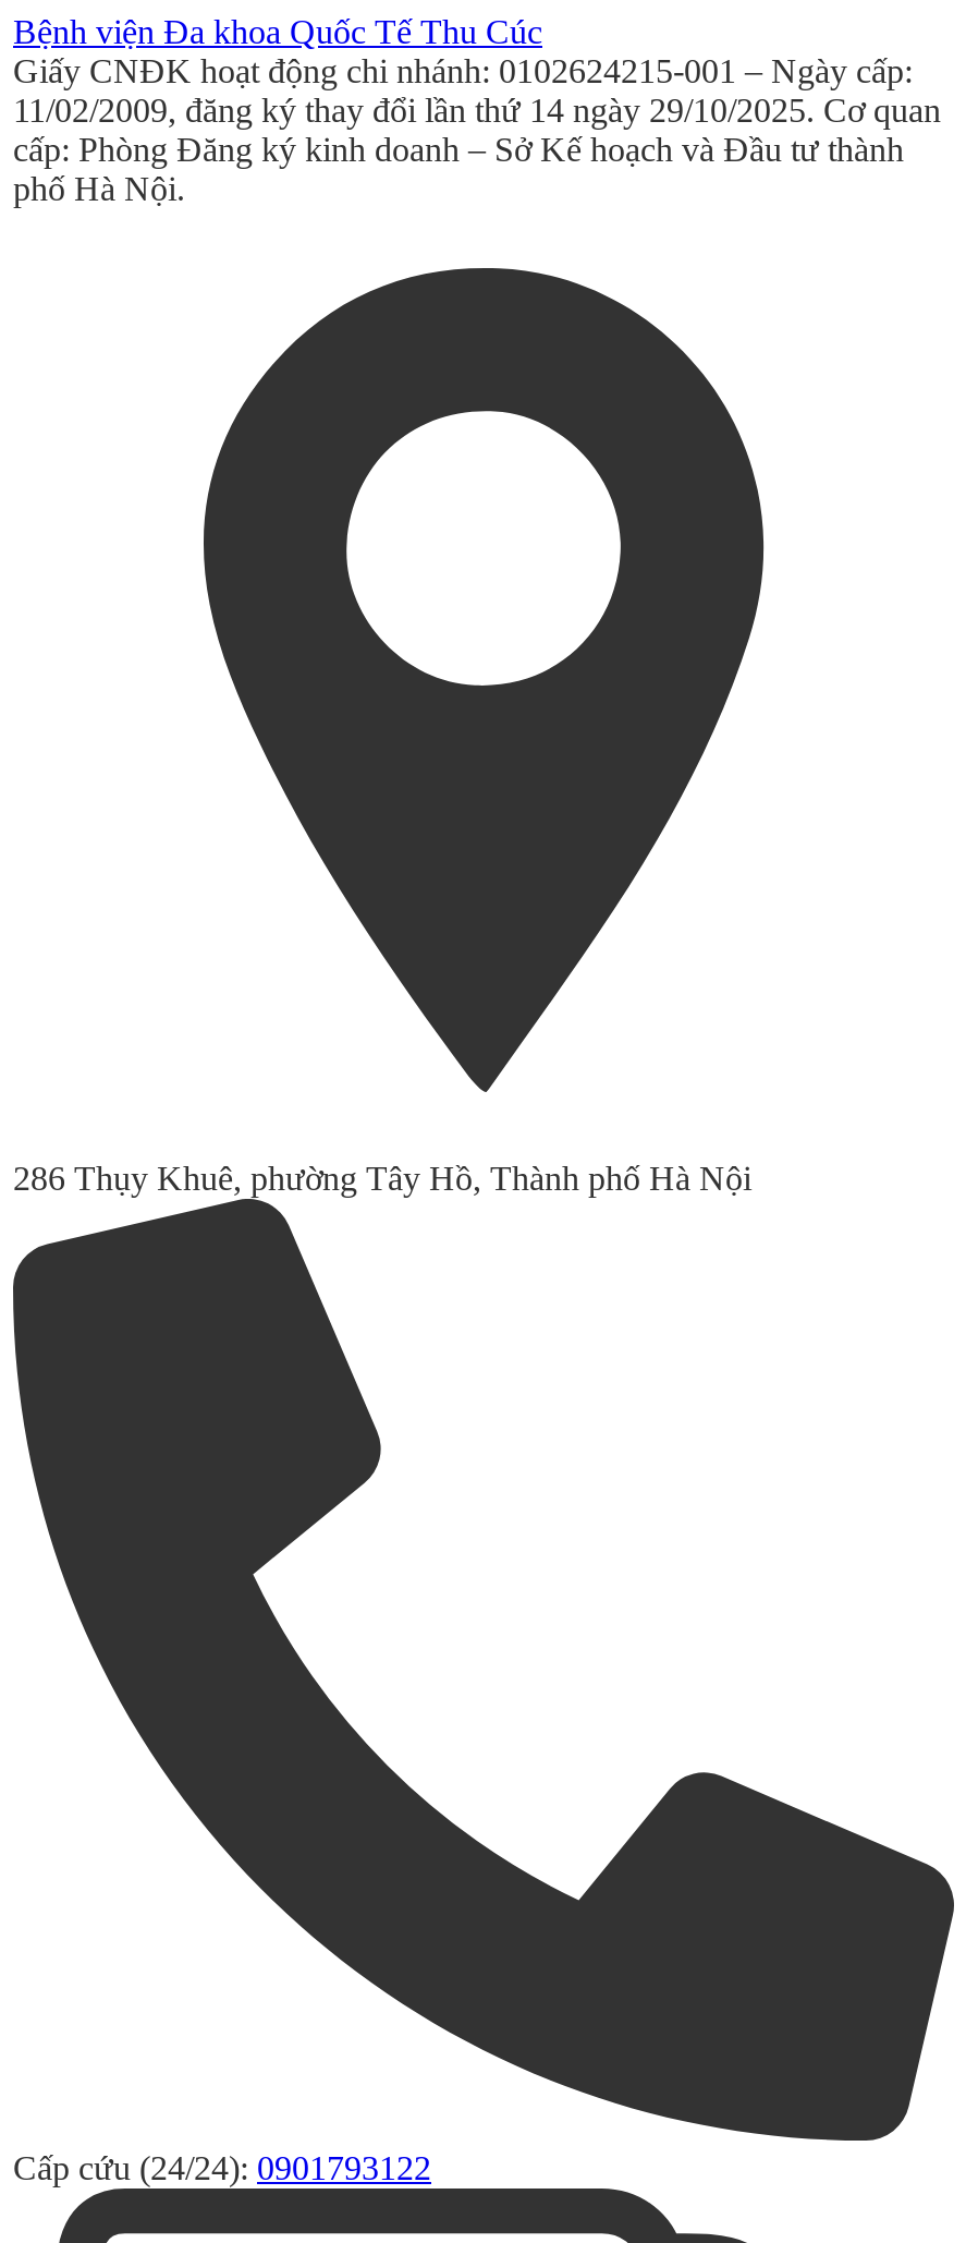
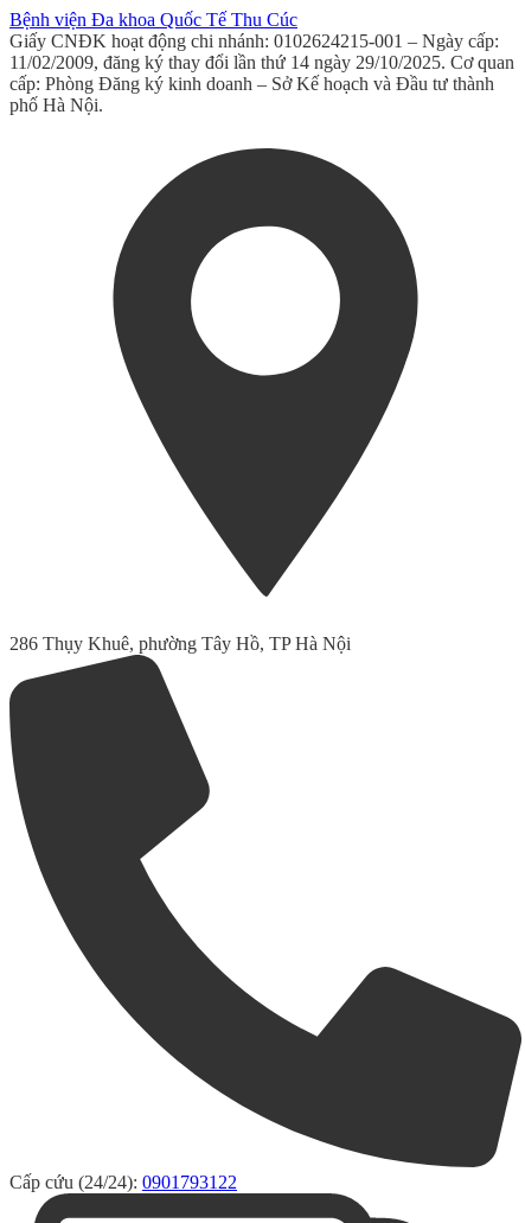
[13,1161,751,1198] 286 Thụy Khuê, phường Tây Hồ, Thành phố Hà Nội -> [9,634,351,654] 286 Thụy Khuê, phường Tây Hồ, TP Hà Nội

